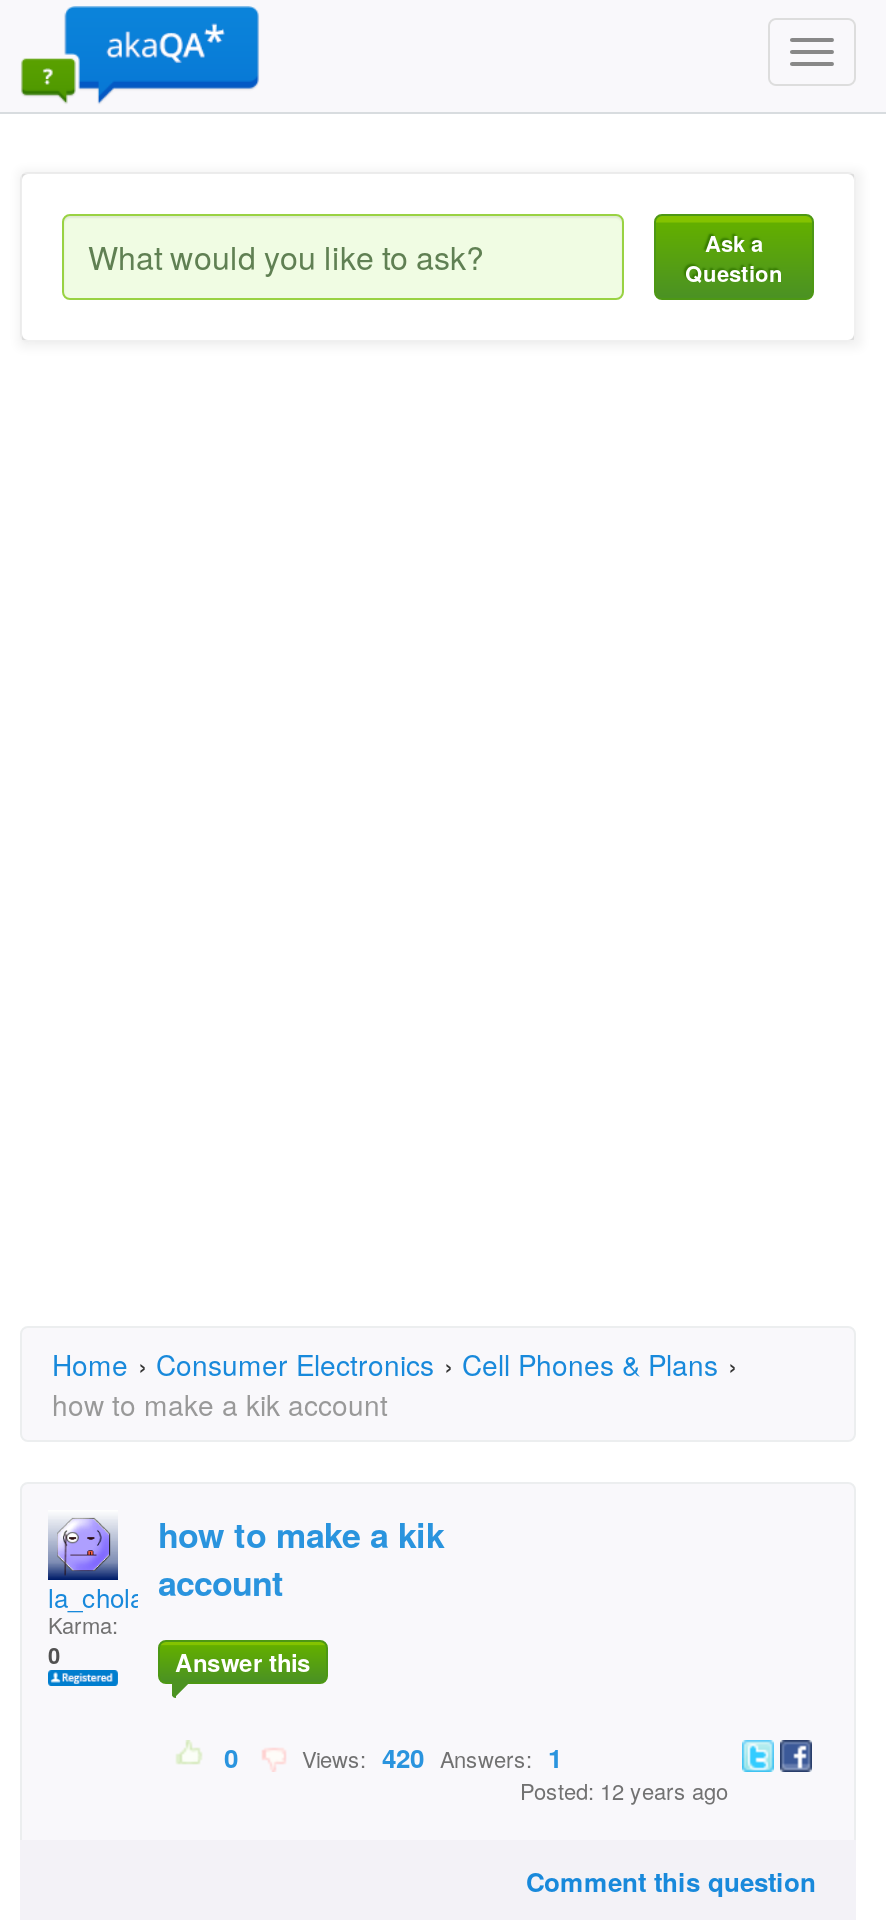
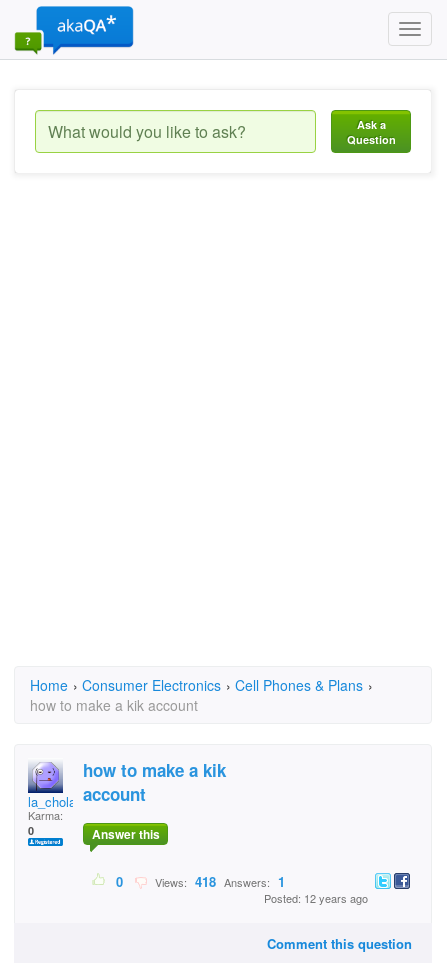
[290,1738,562,1776] Views: 420 Answers: 1 -> [149,872,285,891] Views: 418 Answers: 1

